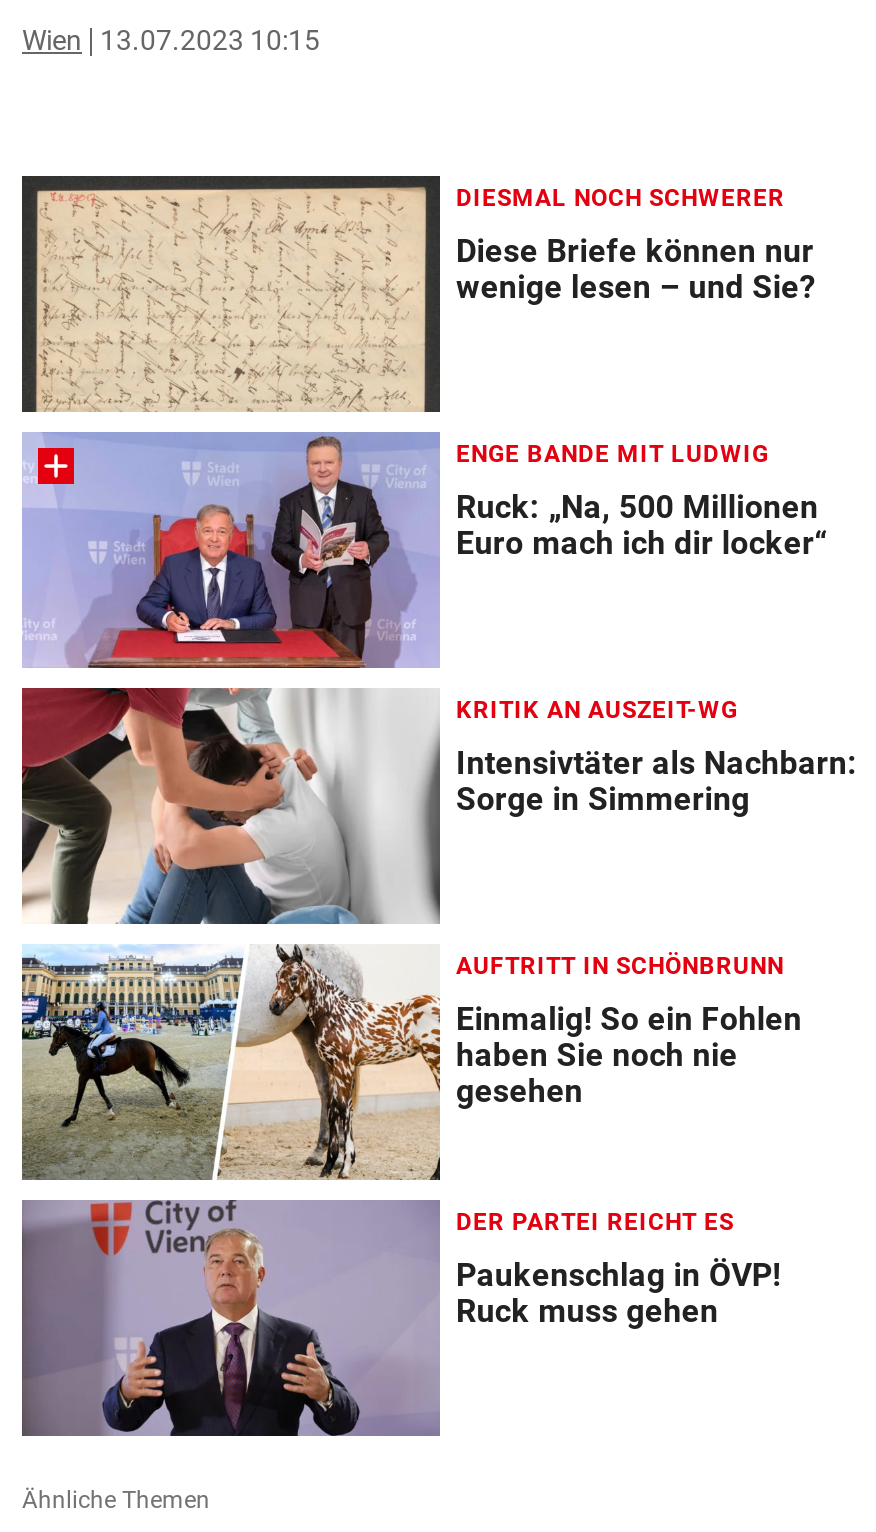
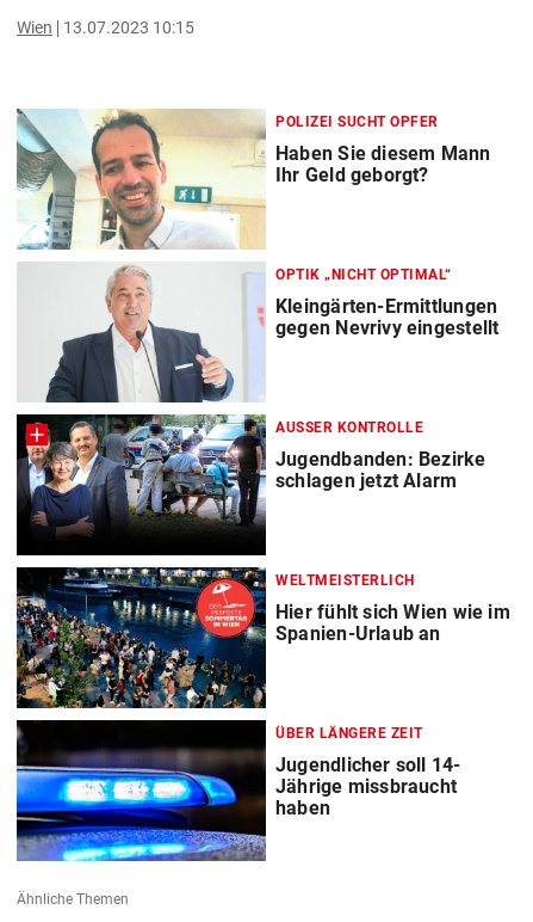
[20,174,785,414] [image] | DIESMAL NOCH SCHWERER -> [17,109,438,251] [image] | POLIZEI SUCHT OPFER
[456,232,816,306] Diese Briefe können nur | wenige lesen – und Sie? -> [275,142,491,186] Haben Sie diesem Mann | Ihr Geld geborgt?
[22,432,769,670] [image] | ENGE BANDE MIT LUDWIG -> [18,263,451,402] [image] | OPTIK „NICHT OPTIMAL“
[456,488,829,562] Ruck: „Na, 500 Millionen | Euro mach ich dir locker“ -> [275,295,499,339] Kleingärten-Ermittlungen | gegen Nevrivy eingestellt
[20,686,738,926] [image] | KRITIK AN AUSZEIT-WG -> [16,413,414,557] [image] | AUSSER KONTROLLE
[456,744,858,818] Intensivtäter als Nachbarn: | Sorge in Simmering -> [275,448,486,492] Jugendbanden: Bezirke | schlagen jetzt Alarm
[20,944,784,1182] [image] | AUFTRITT IN SCHÖNBRUNN -> [16,566,414,709] [image] | WELTMEISTERLICH
[456,1001,802,1111] Einmalig! So ein Fohlen | haben Sie noch nie | gesehen -> [275,601,510,645] Hier fühlt sich Wien wie im | Spanien-Urlaub an
[20,1198,734,1438] [image] | DER PARTEI REICHT ES -> [16,719,423,862] [image] | ÜBER LÄNGERE ZEIT
[456,1257,781,1331] Paukenschlag in ÖVP! | Ruck muss gehen -> [275,754,461,820] Jugendlicher soll 14- | Jährige missbraucht | haben

